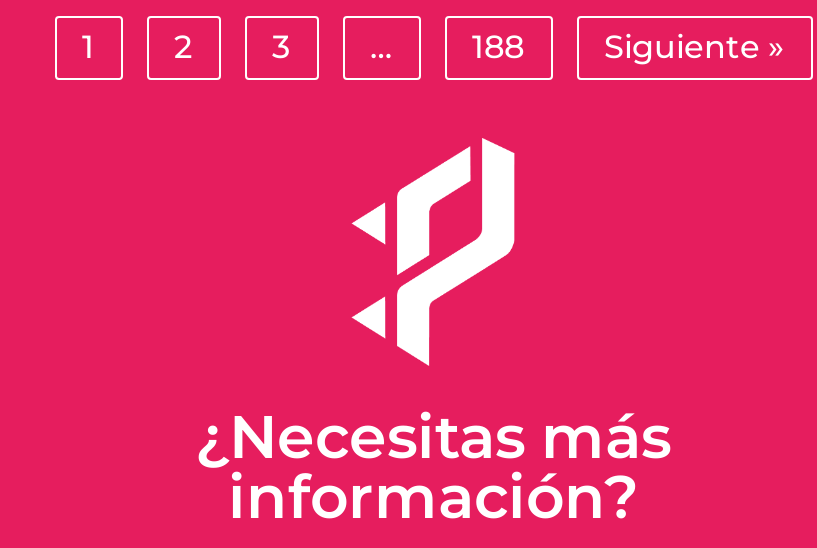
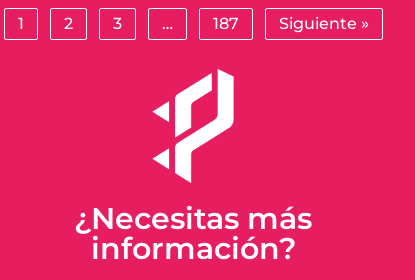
[472,28,524,66] 188 -> [212,14,238,33] 187

